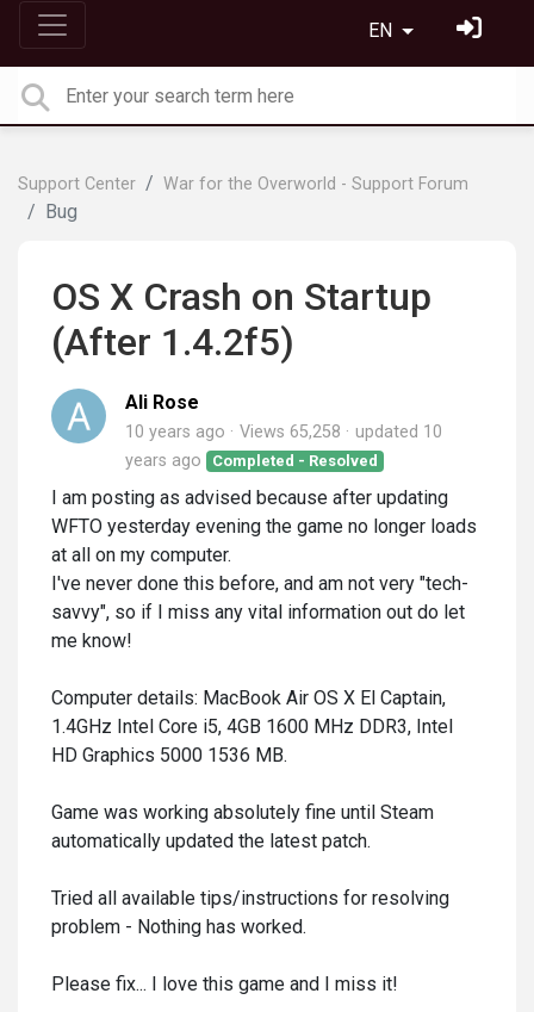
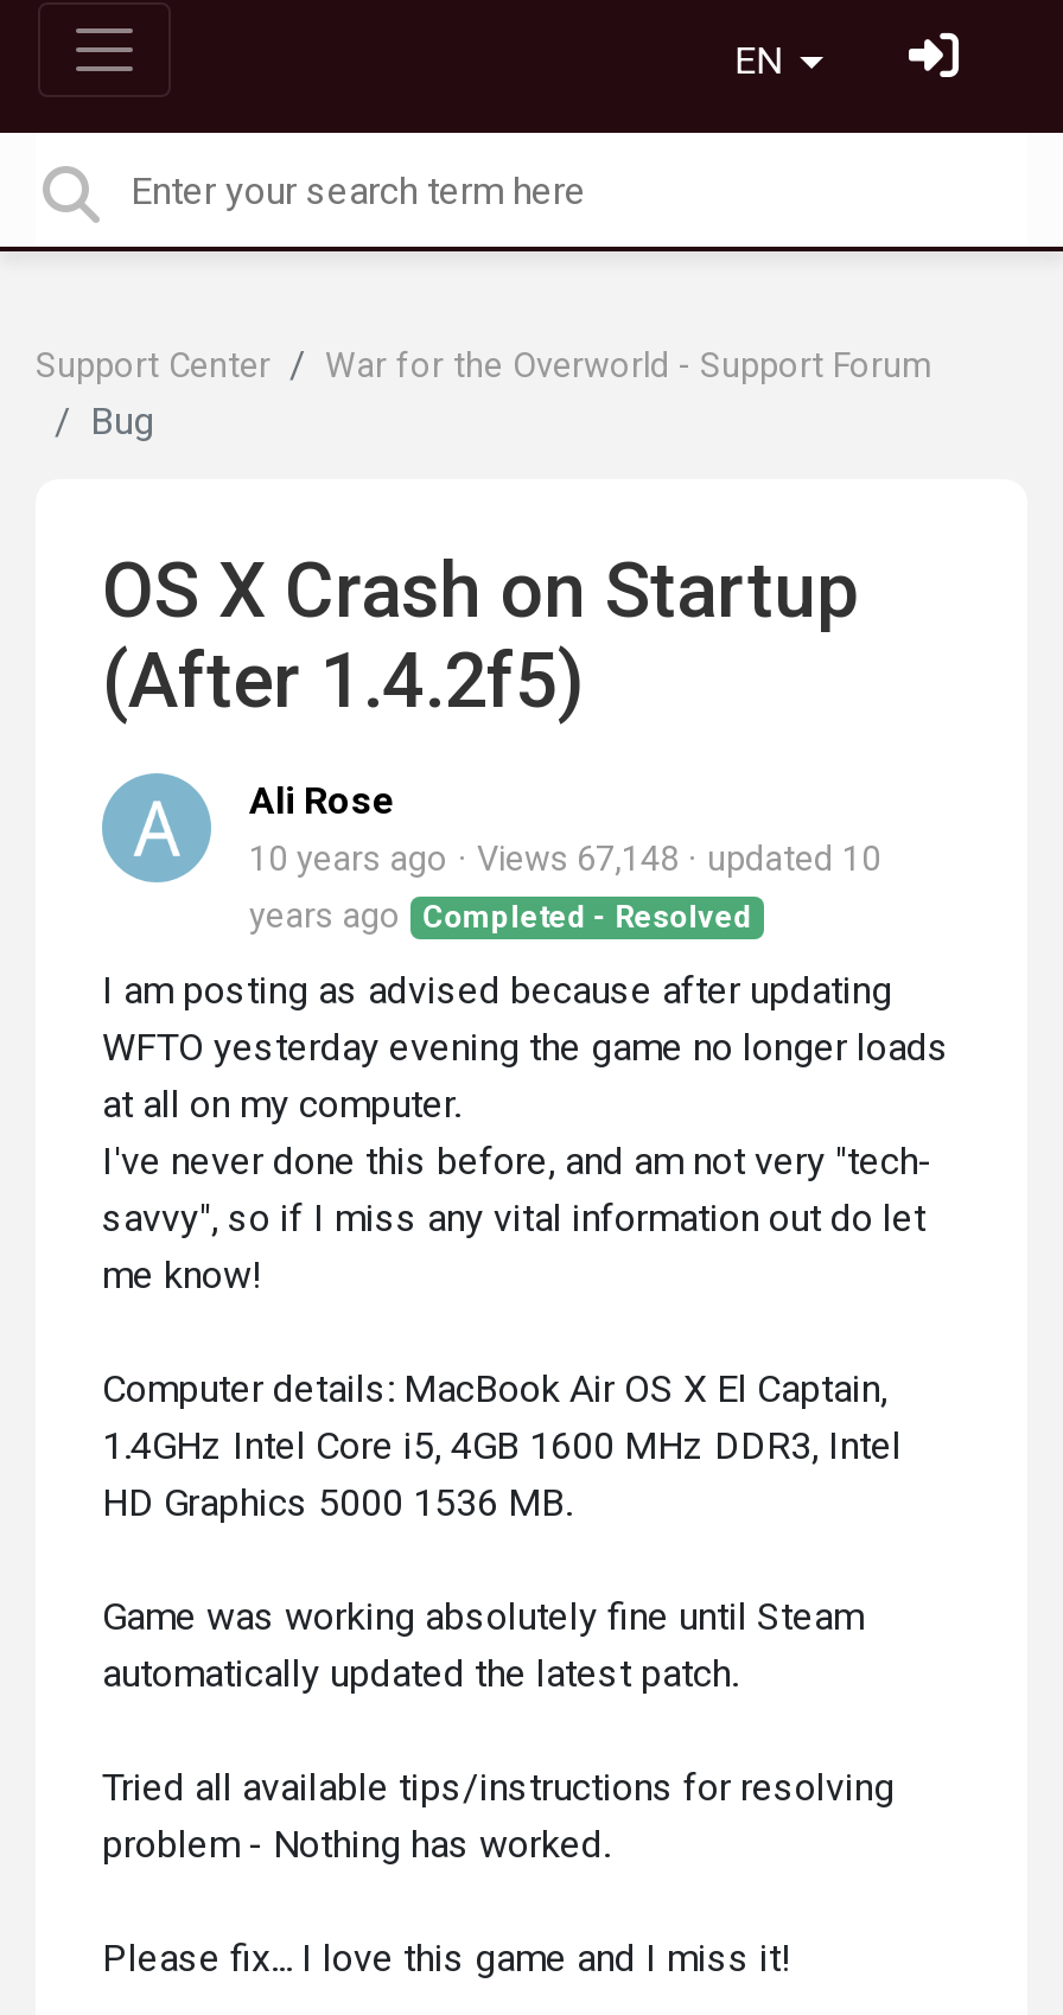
[125,422,442,442] 10 years ago Views 65,258 updated 10 -> [249,840,880,880] 10 years ago Views 67,148 updated 10

